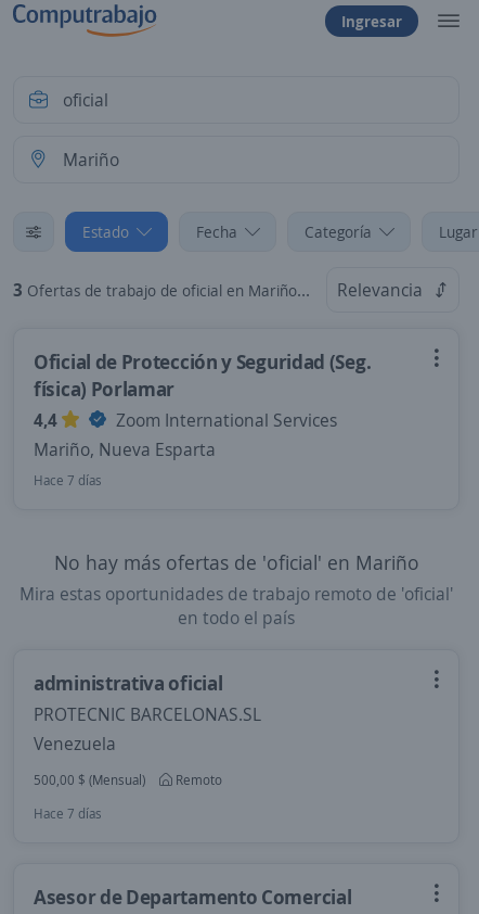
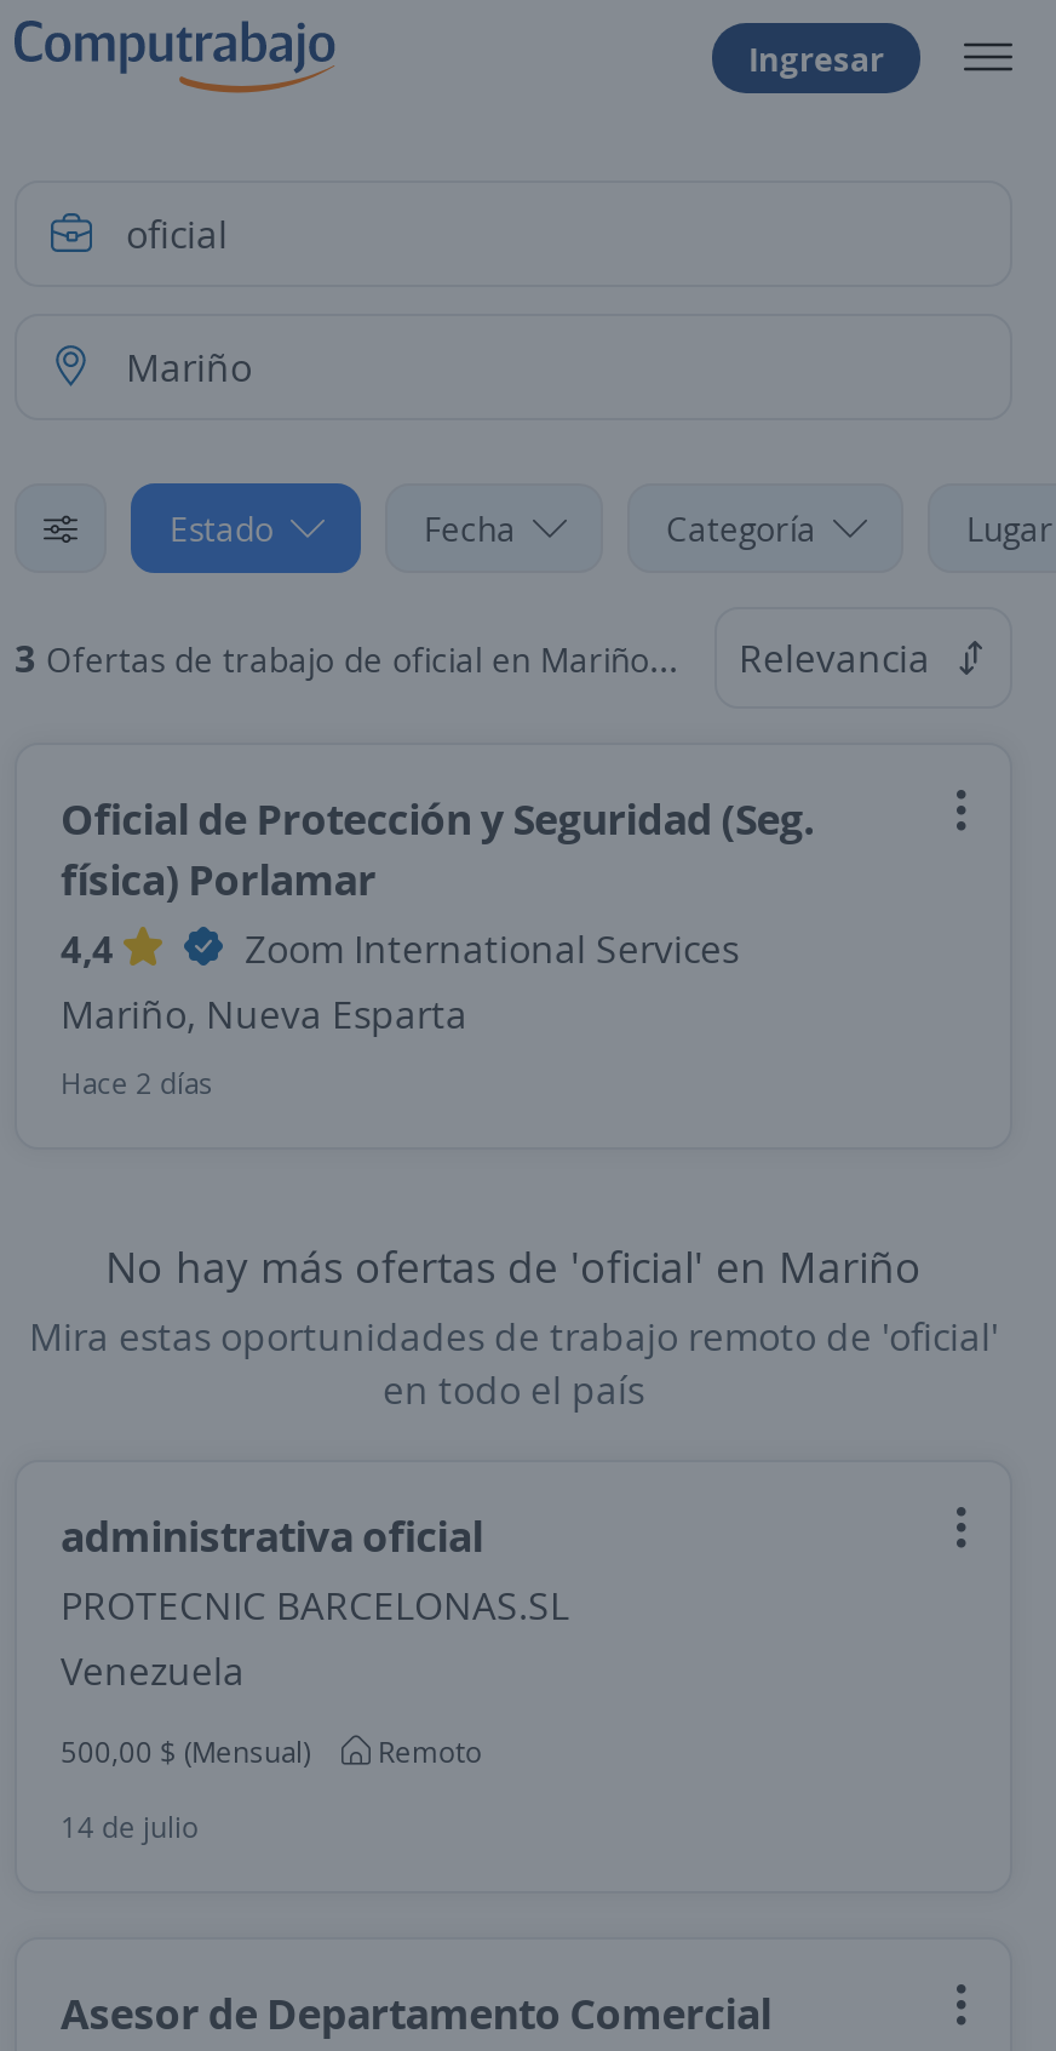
[34,471,102,490] Hace 7 días -> [61,1062,213,1104] Hace 2 días
[34,804,102,823] Hace 7 días -> [61,1806,199,1847] 14 de julio

